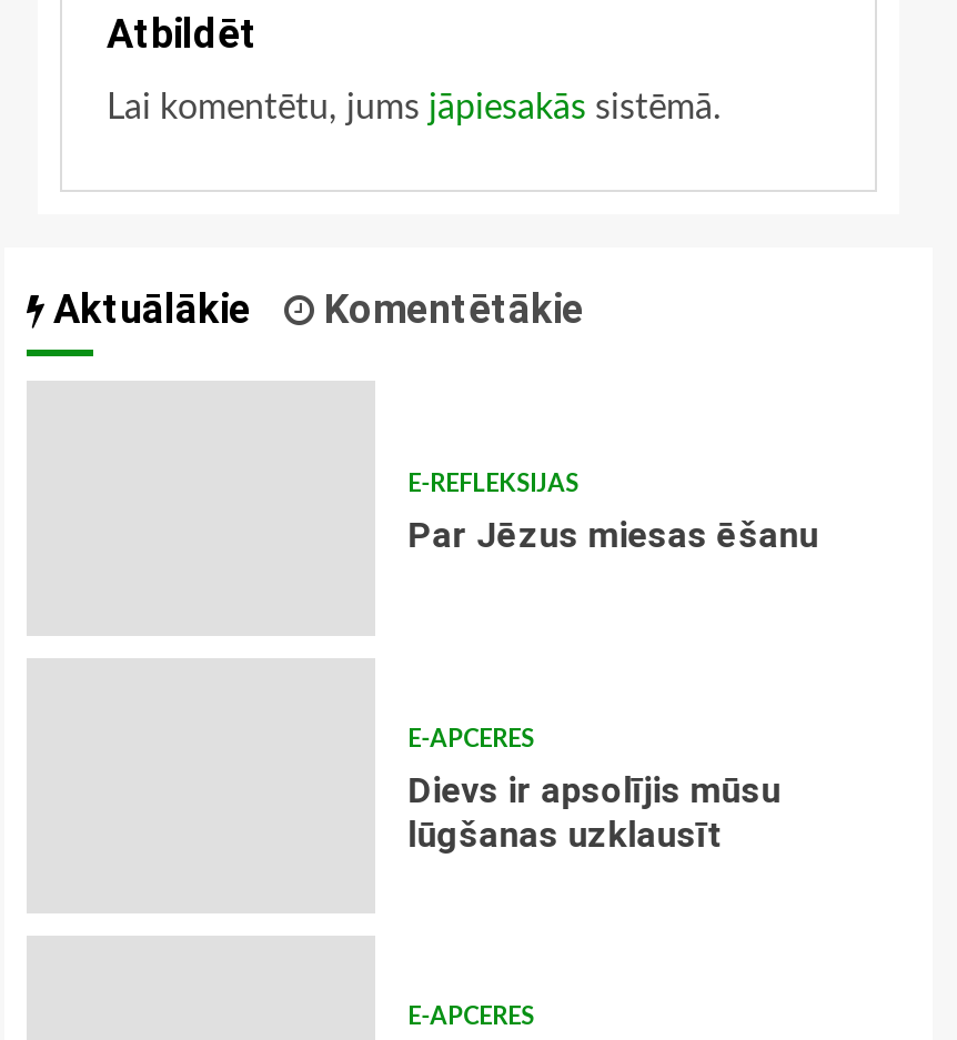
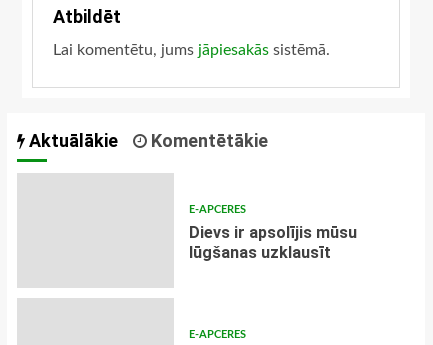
[408,473,818,557] E-REFLEKSIJAS | Par Jēzus miesas ēšanu -> none

